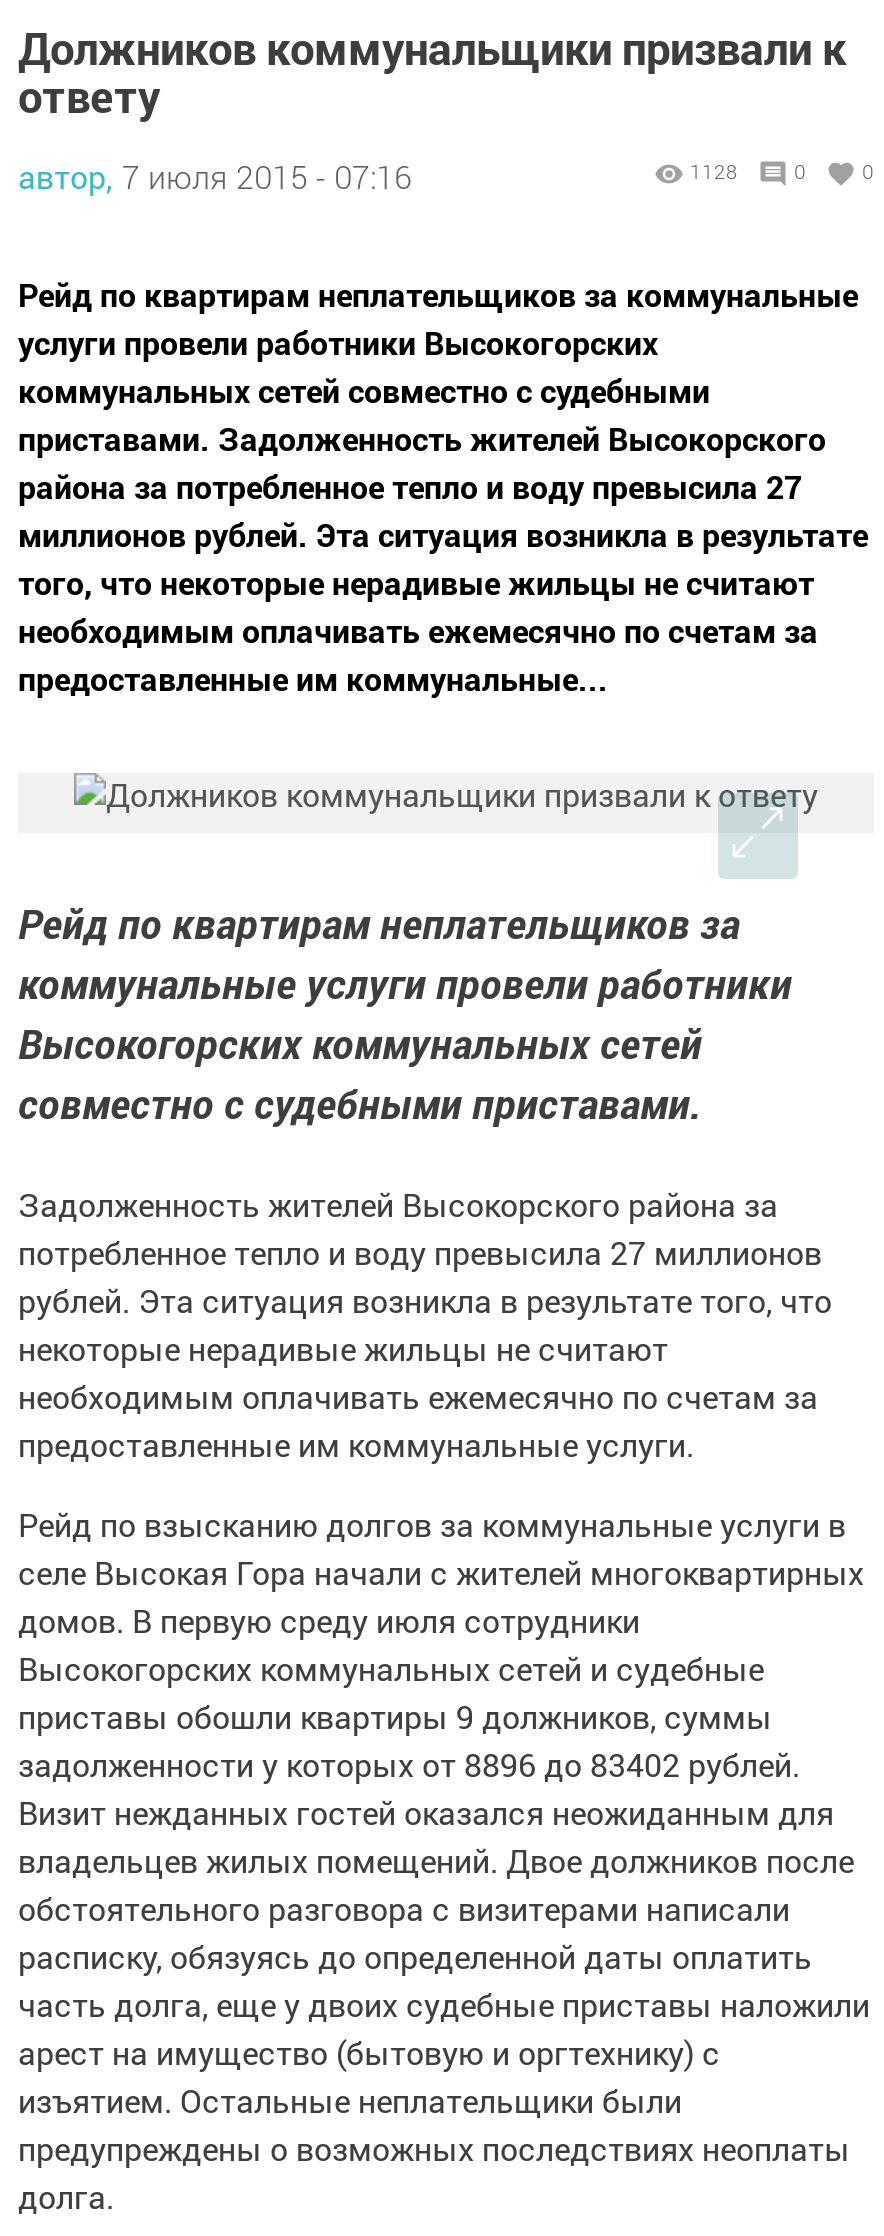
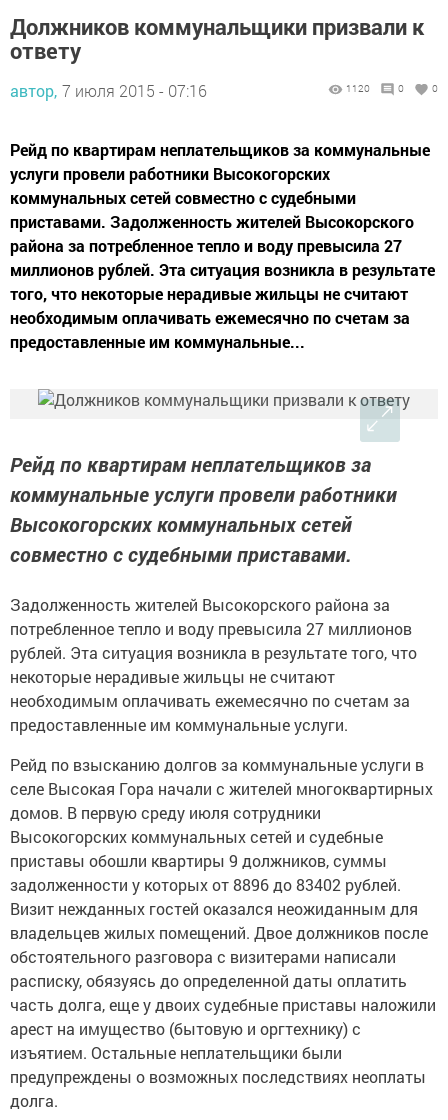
[690,160,738,186] 1128 -> [346,82,370,95] 1120

